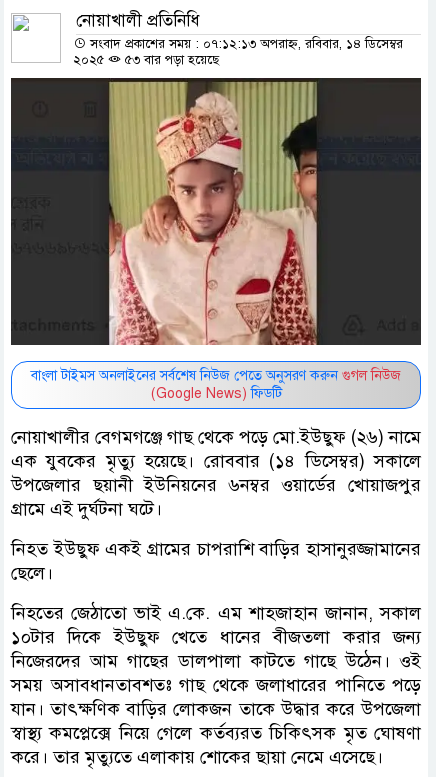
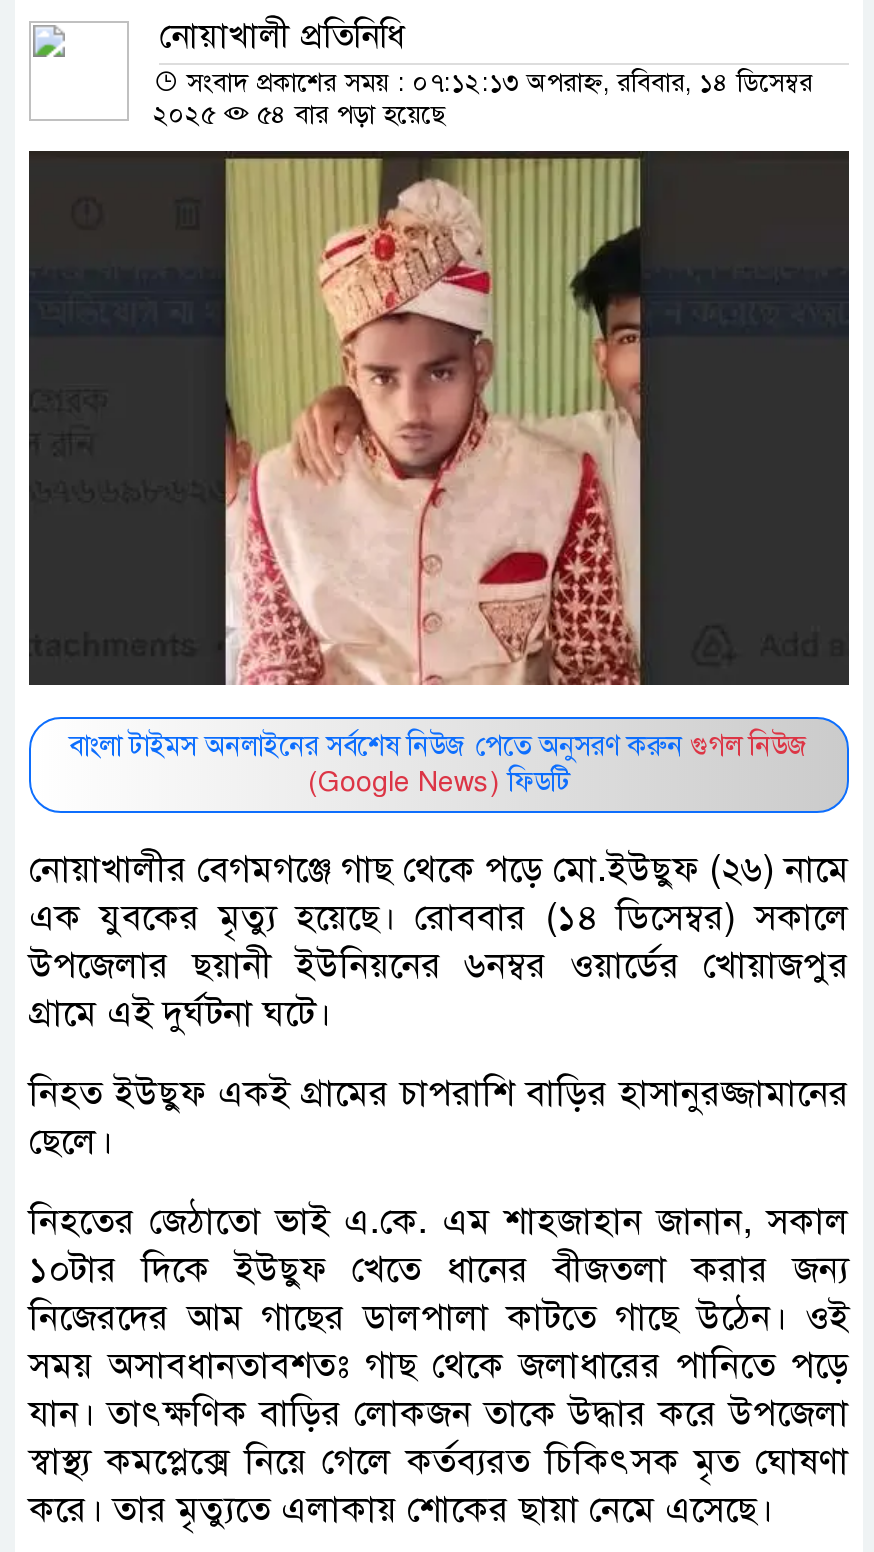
[121,52,219,68] ৫৩ বার পড়া হয়েছে -> [249,99,445,131] ৫৪ বার পড়া হয়েছে

